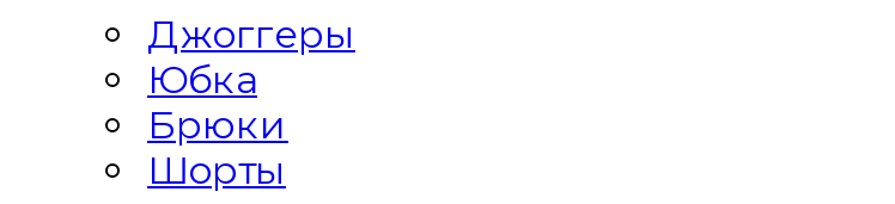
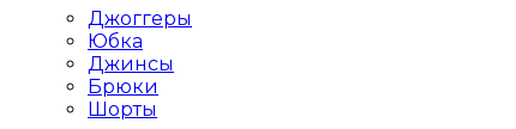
none -> [88,53,174,76] Джинсы

